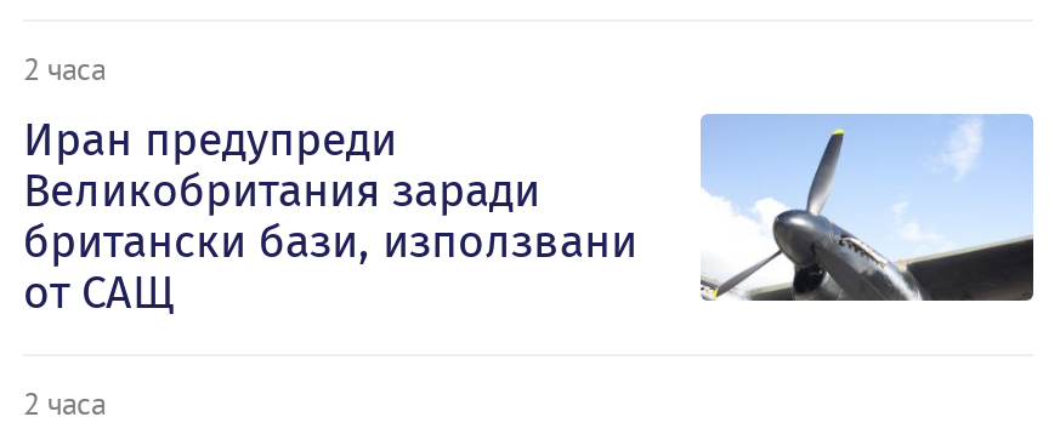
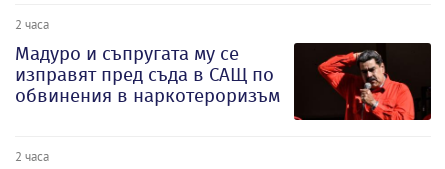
[23,110,1033,319] [image] | Иран предупреди | Великобритания заради | британски бази, използвани | от САЩ -> [15,42,432,121] [image] | Мадуро и съпругата му се | изправят пред съда в САЩ по | обвинения в наркотероризъм

